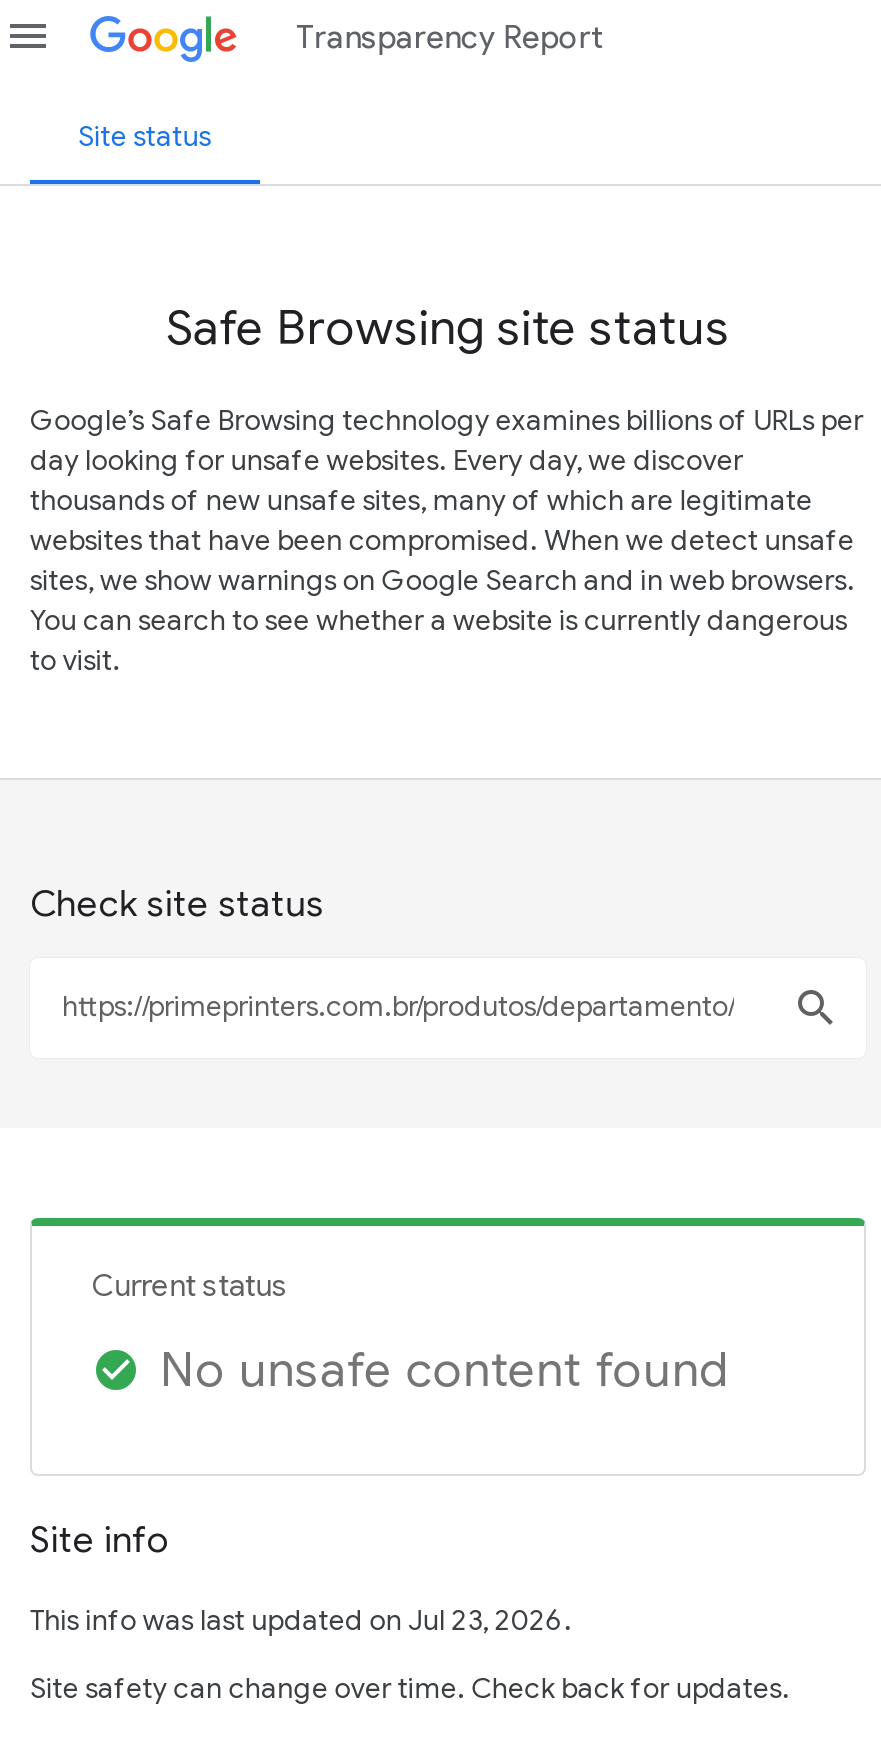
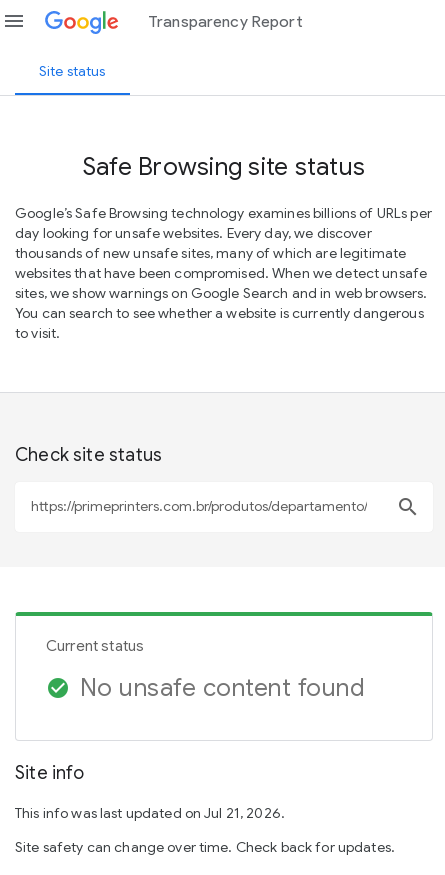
[30,1602,572,1638] This info was last updated on Jul 23, 2026. -> [15,804,285,822] This info was last updated on Jul 21, 2026.

